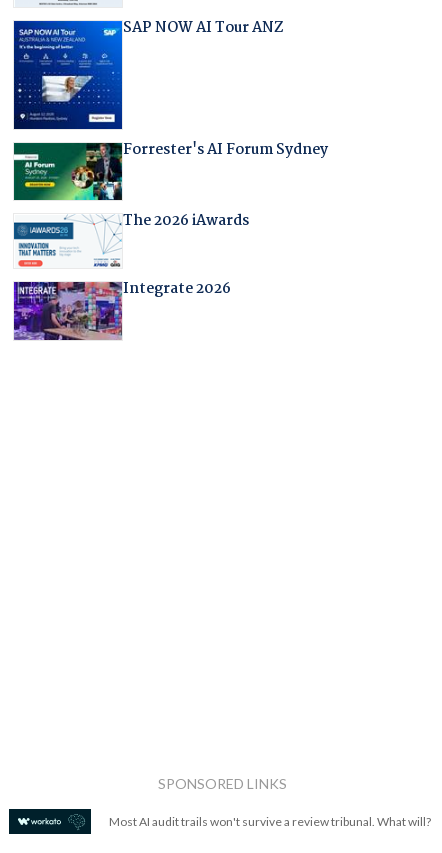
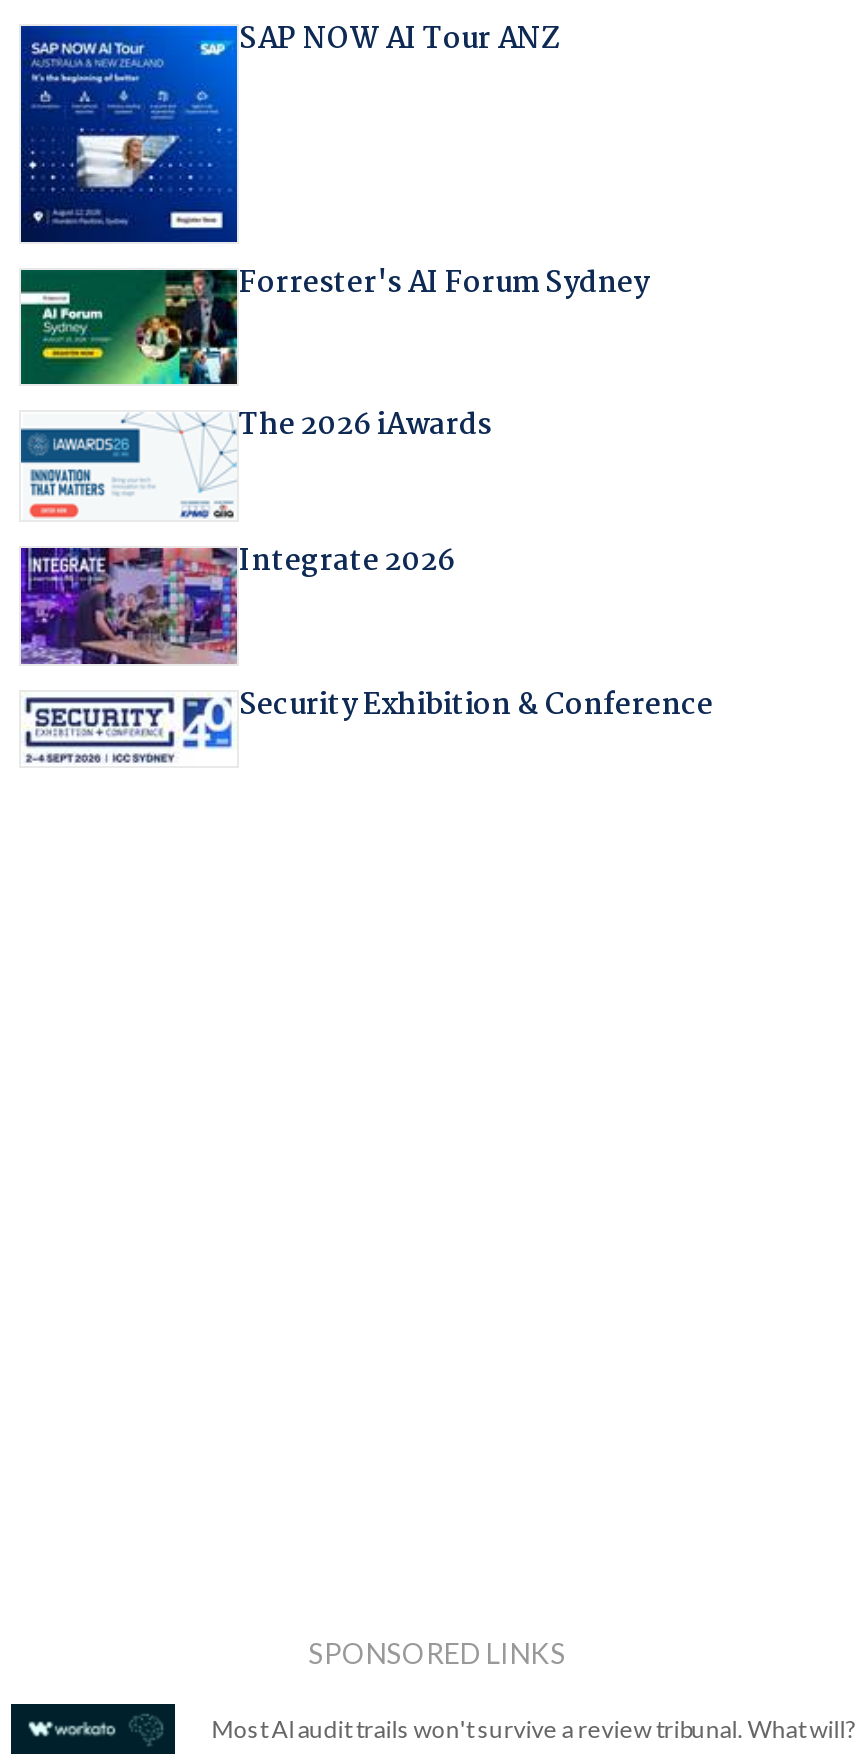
none -> [23,682,713,764] [image] | Security Exhibition & Conference

